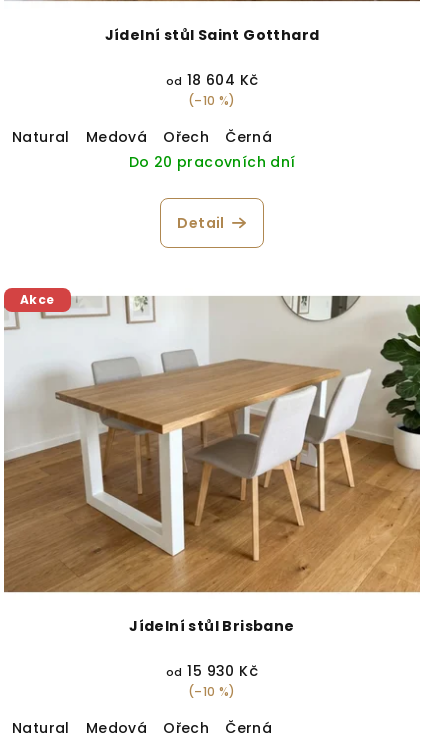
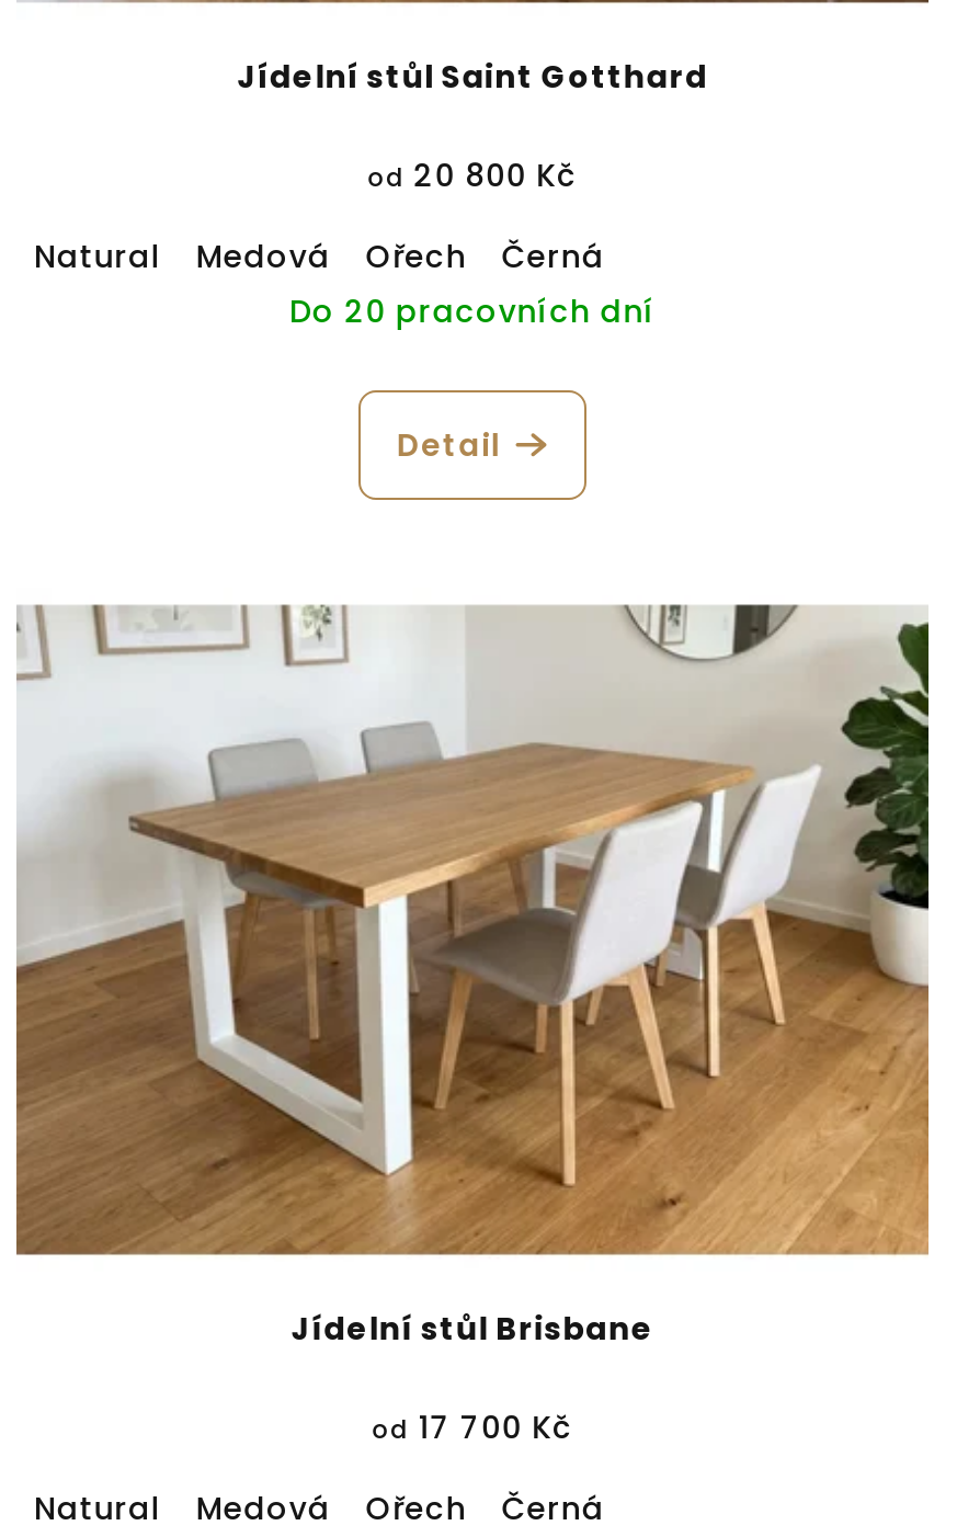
[166,70,258,109] od 18 604 Kč | (–10 %) -> [367,153,577,197] od 20 800 Kč
[20,291,55,308] Akce -> none
[166,661,258,700] od 15 930 Kč | (–10 %) -> [372,1407,573,1450] od 17 700 Kč

